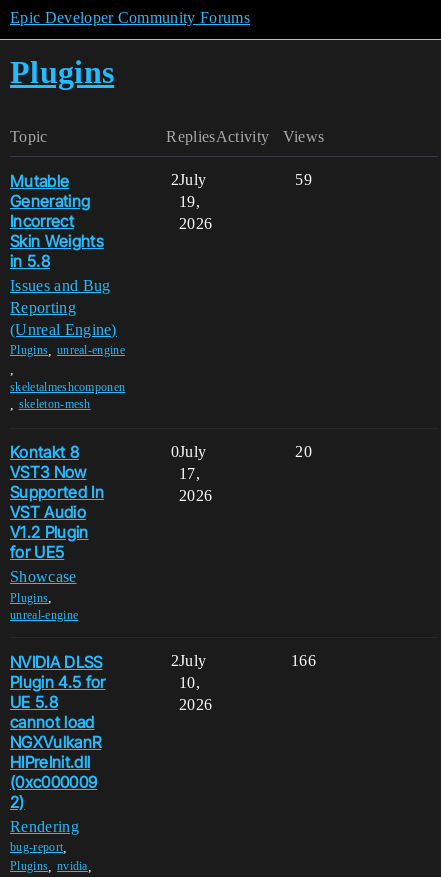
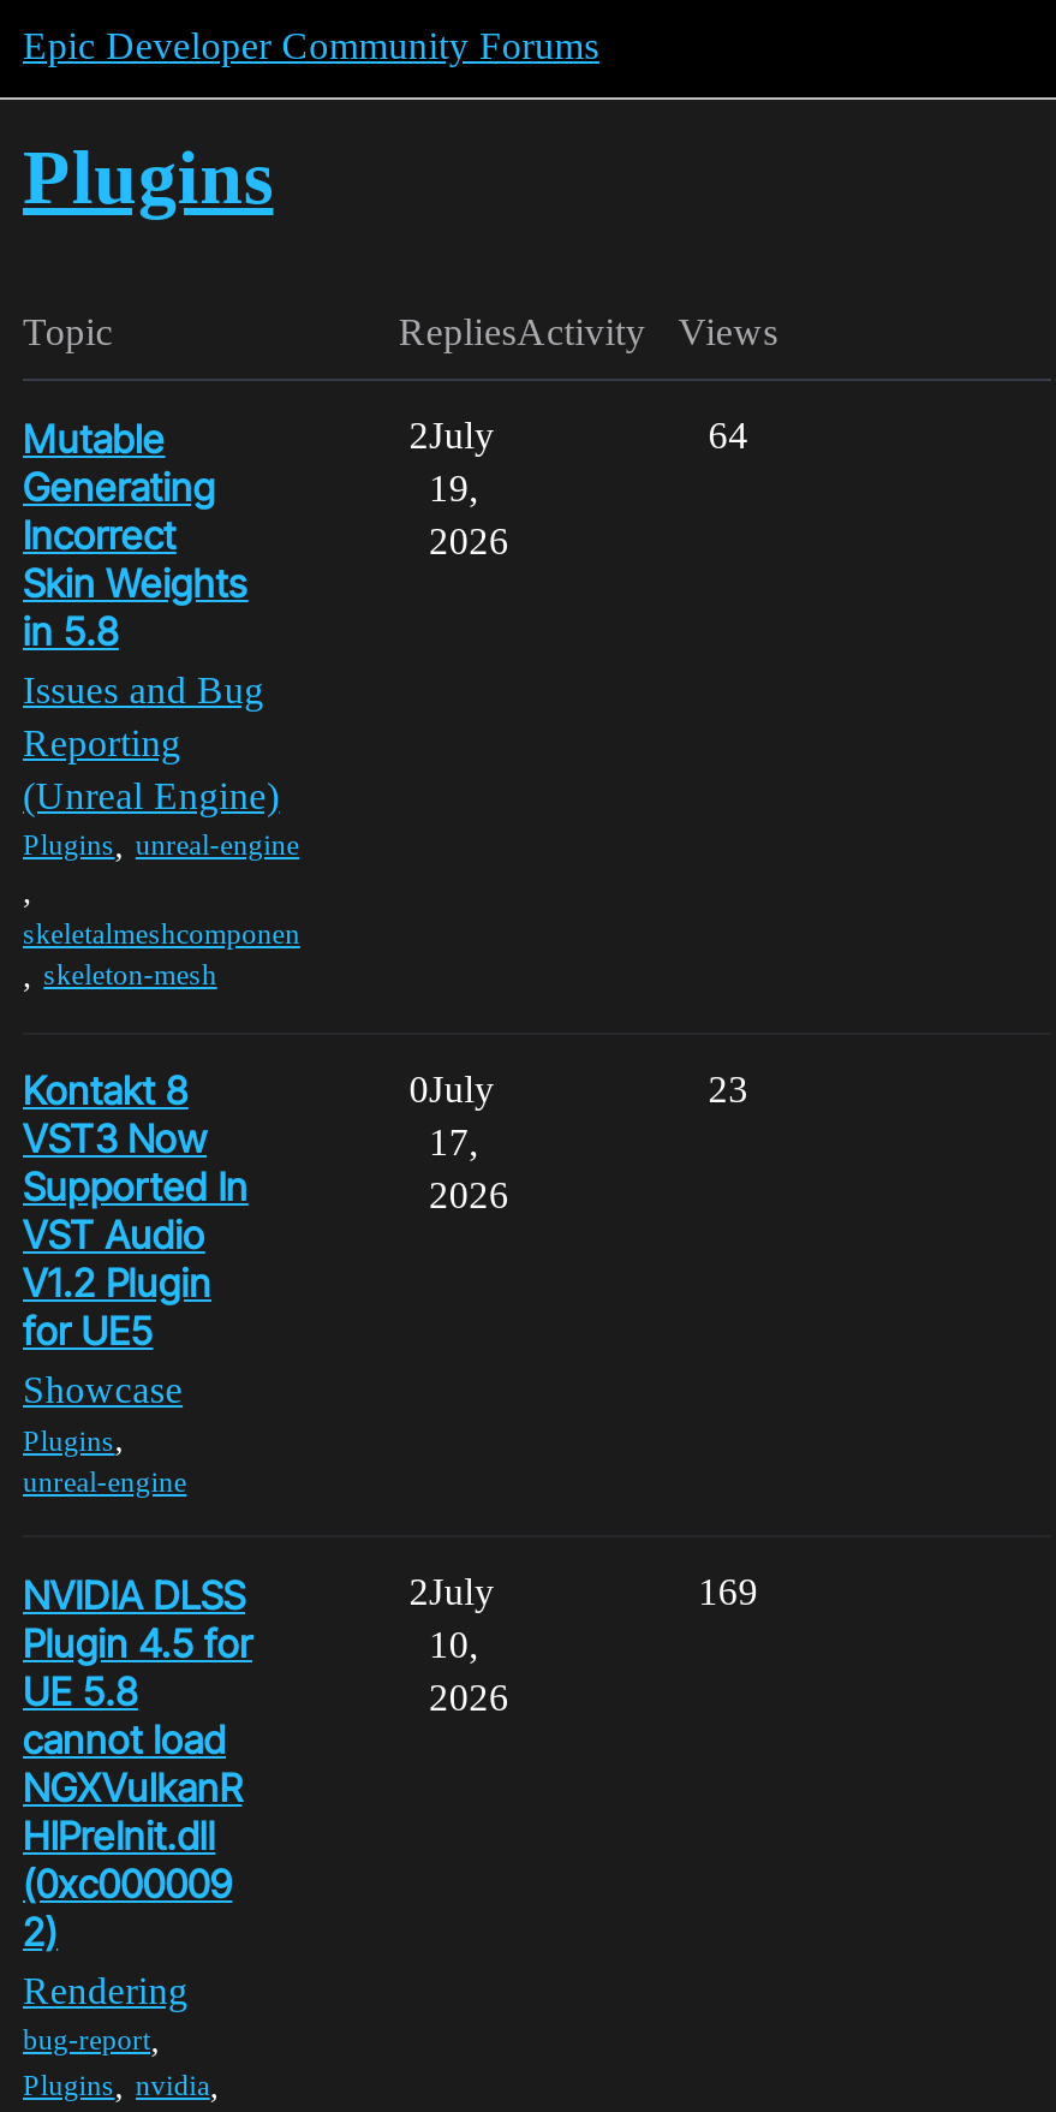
[295,171,312,188] 59 -> [708,415,748,456] 64
[295,443,312,460] 20 -> [708,1068,748,1109] 23
[291,652,316,669] 166 -> [698,1571,758,1612] 169

